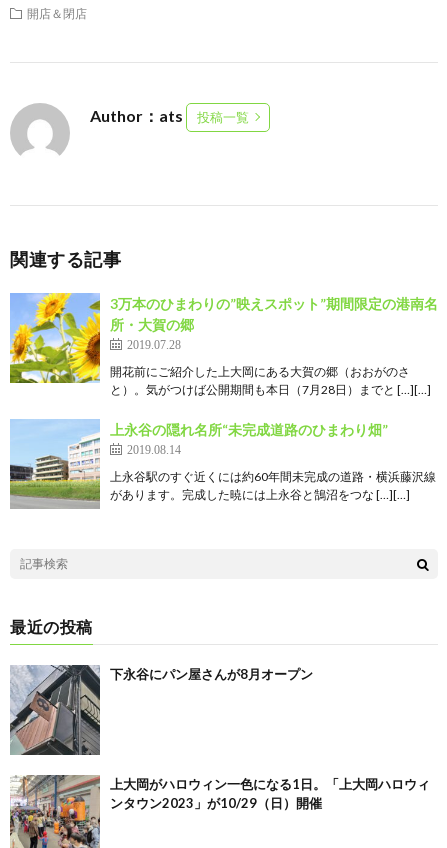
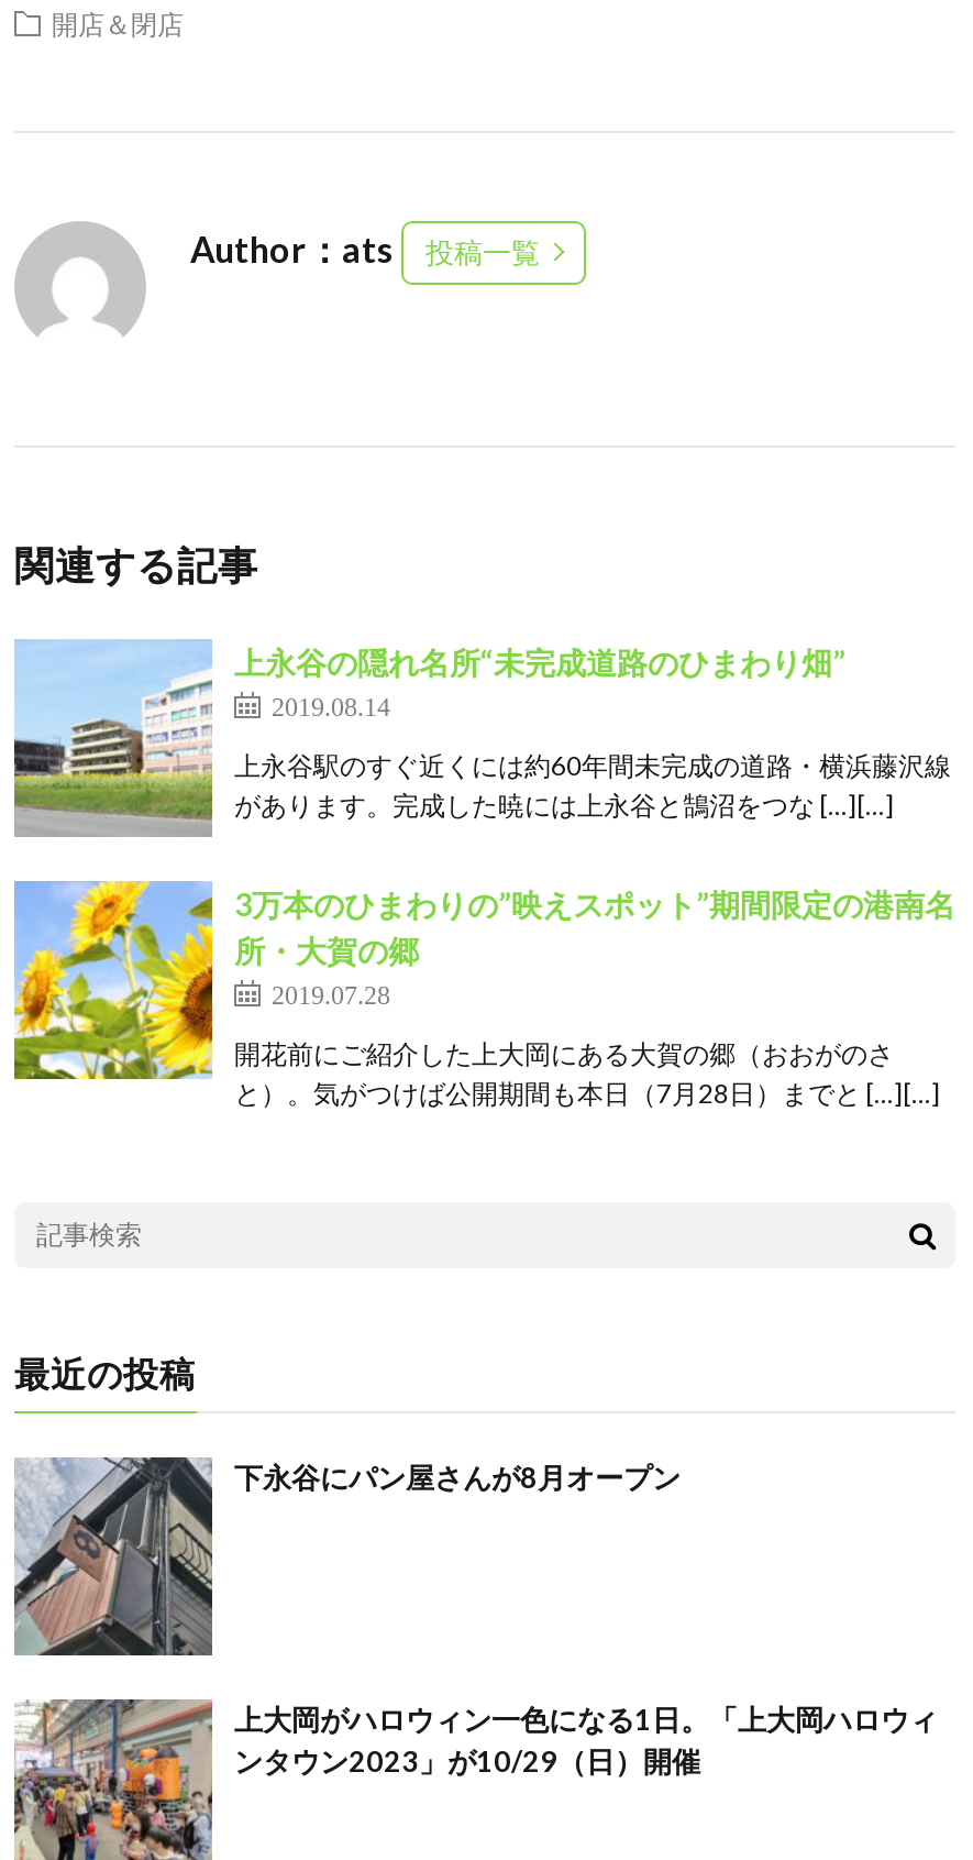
moved [8,291,438,397] -> [10,877,955,1110]: [image] | 3万本のひまわりの”映えスポット”期間限定の港南名 | 所・大賀の郷 | 2019.07.28 | 開花前にご紹介した上大岡にある大賀の郷（おおがのさ | と）。気がつけば公開期間も本日（7月28日）までと […][…]
moved [9,418,436,510] -> [12,639,951,837]: [image] | 上永谷の隠れ名所“未完成道路のひまわり畑” | 2019.08.14 | 上永谷駅のすぐ近くには約60年間未完成の道路・横浜藤沢線 | があります。完成した暁には上永谷と鵠沼をつな […][…]

